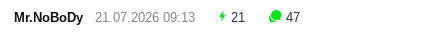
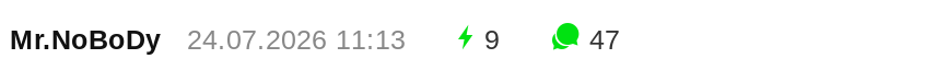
[14,11,245,25] Mr.NoBoDy 21.07.2026 09:13 | 21 -> [10,24,500,55] Mr.NoBoDy 24.07.2026 11:13 | 9

